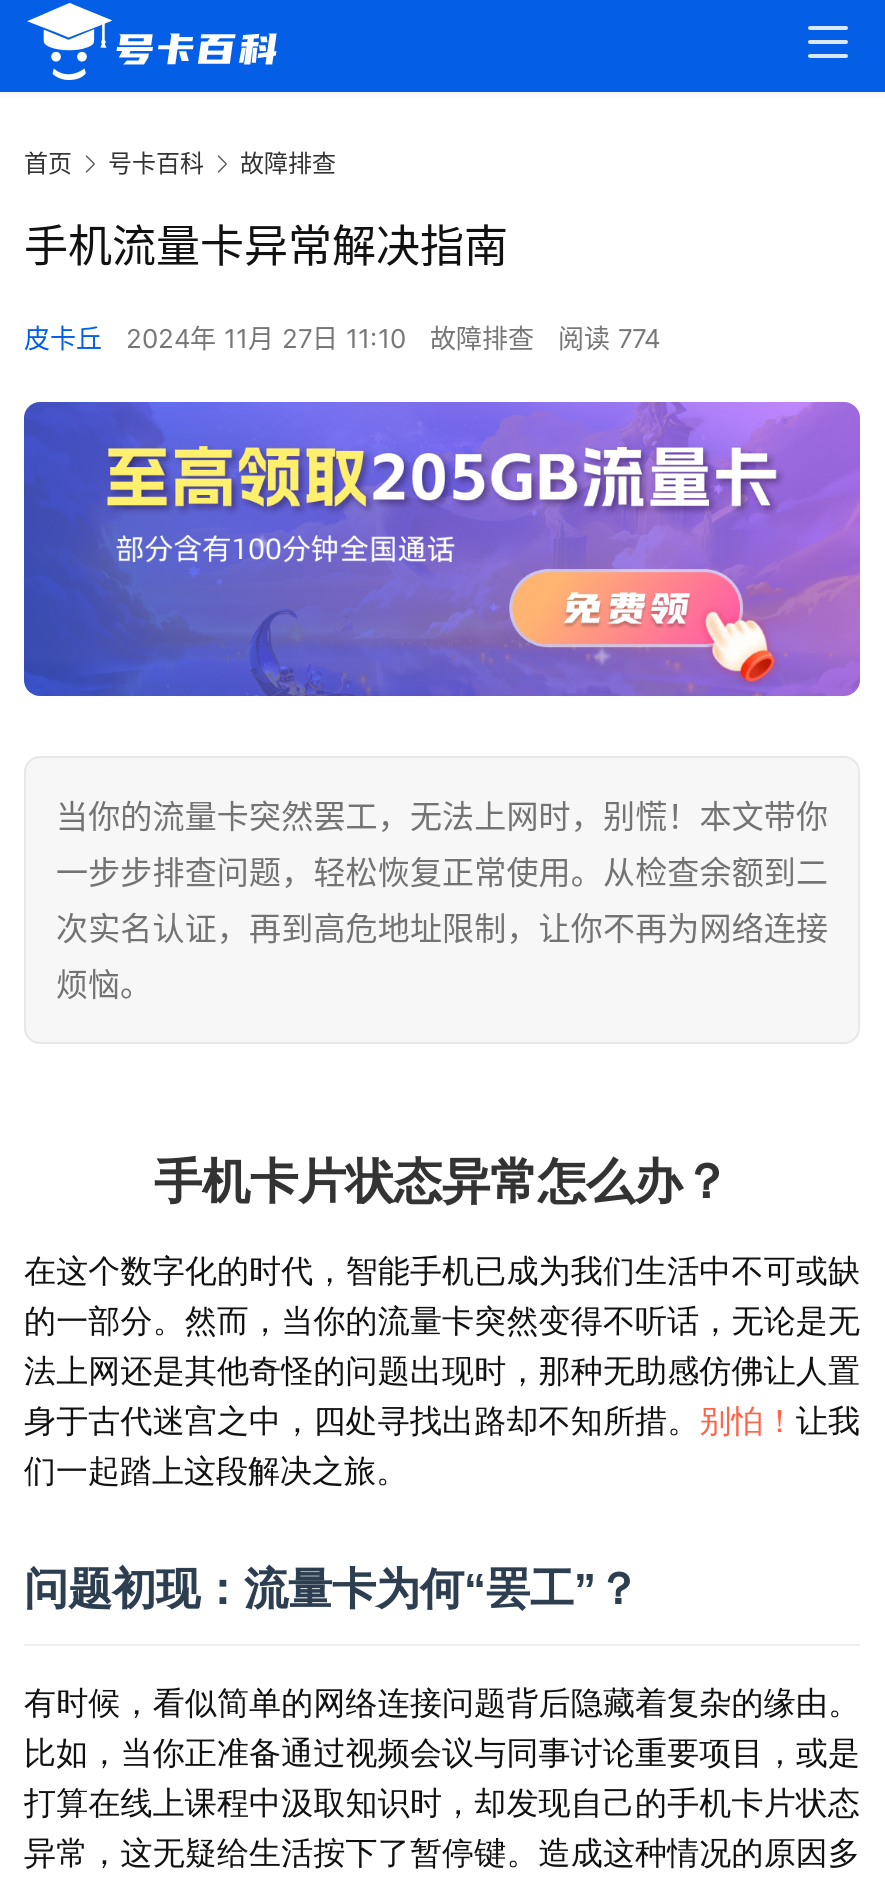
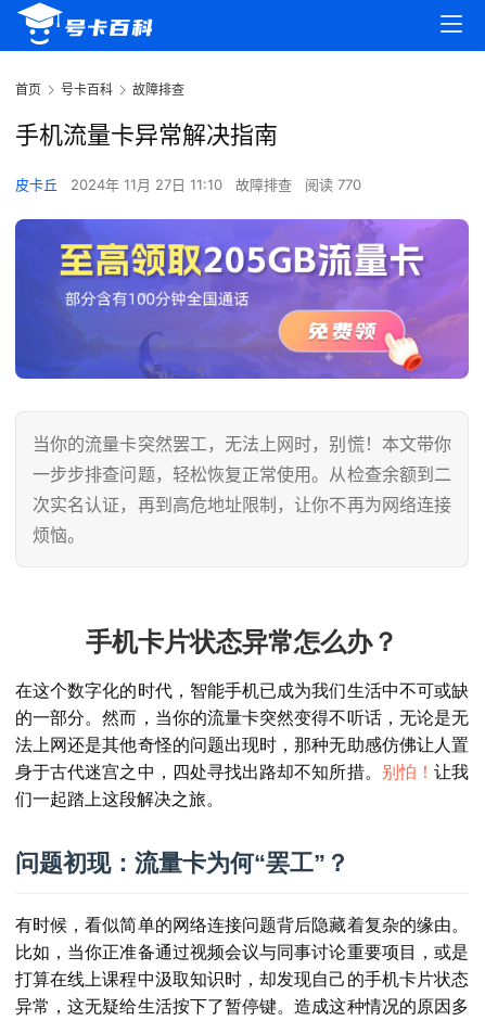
[24,322,660,354] 皮卡丘 2024年 11月 27日 11:10 故障排查 阅读 774 -> [15,176,361,193] 皮卡丘 2024年 11月 27日 11:10 故障排查 阅读 770

